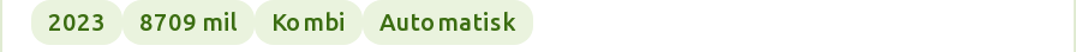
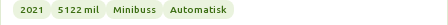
[48,9,346,35] 2023 | 8709 mil | Kombi -> [20,4,156,15] 2021 | 5122 mil | Minibuss

